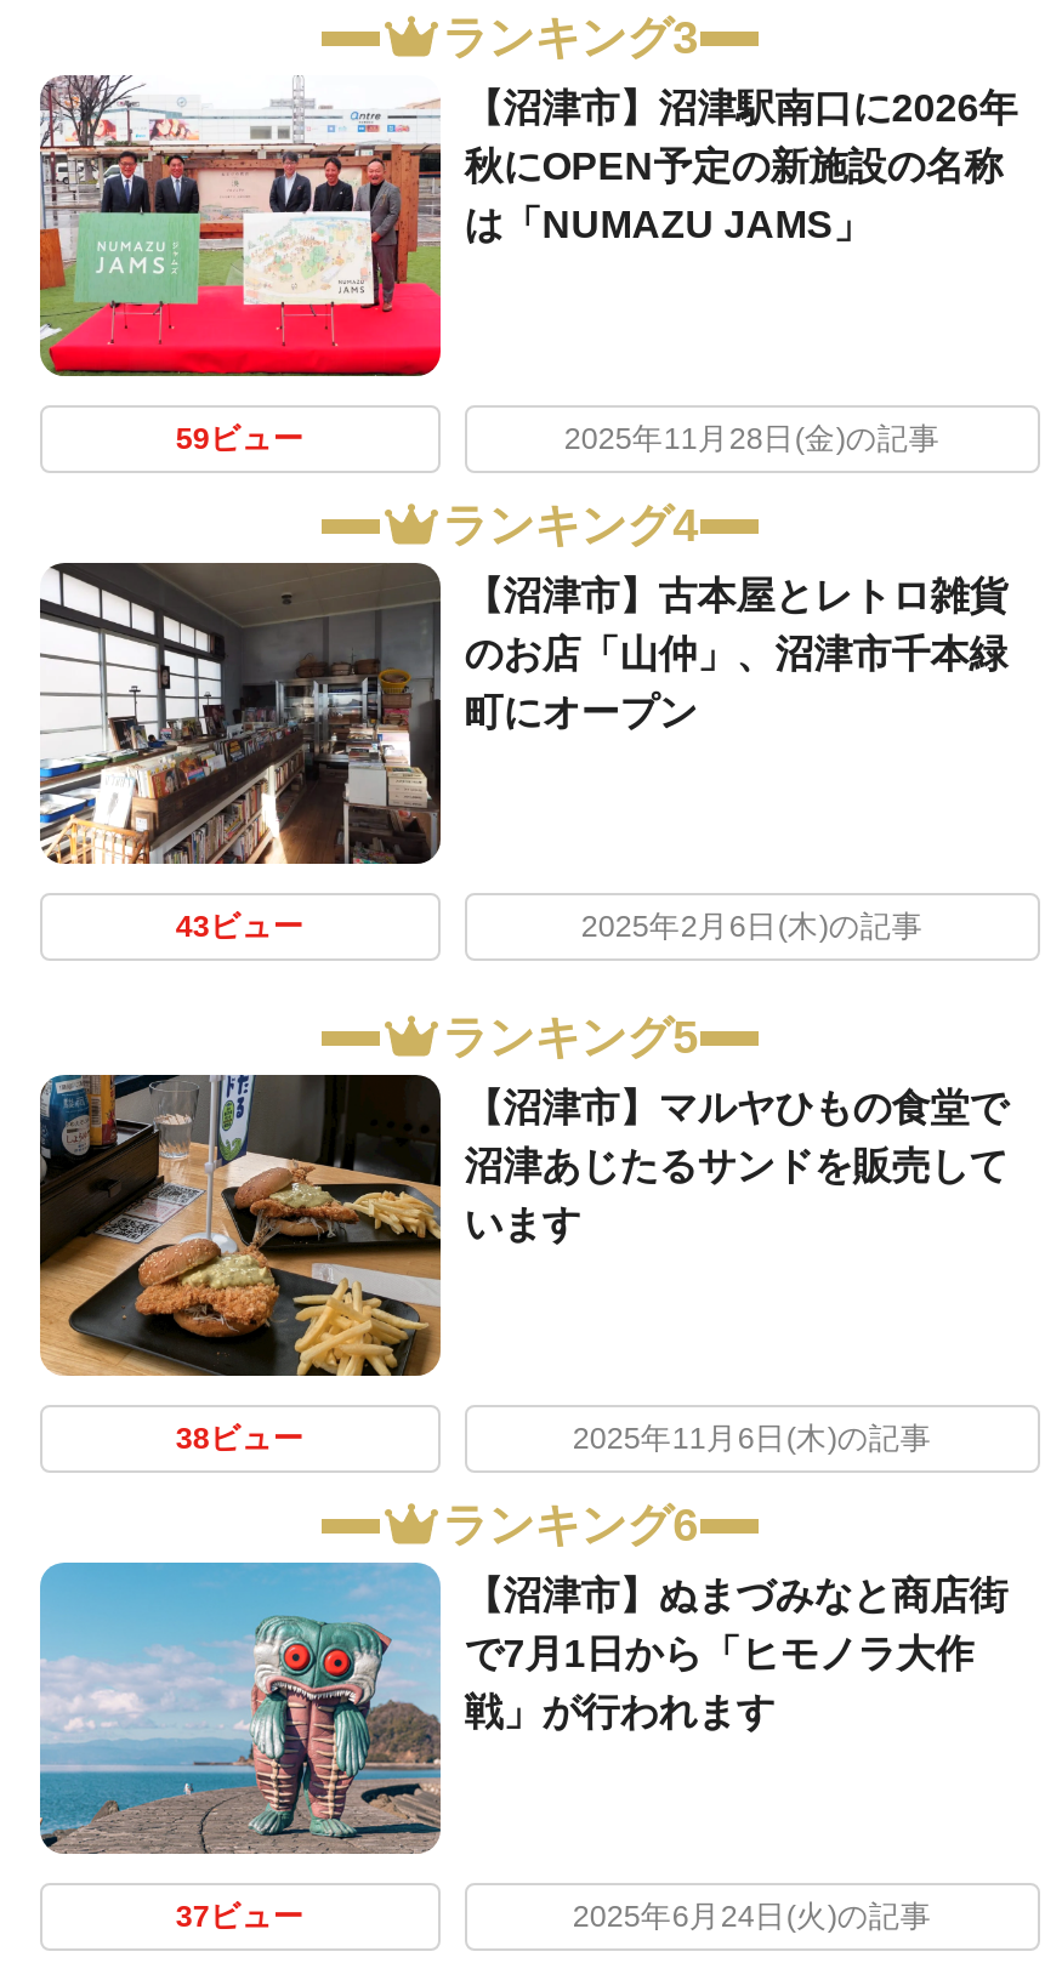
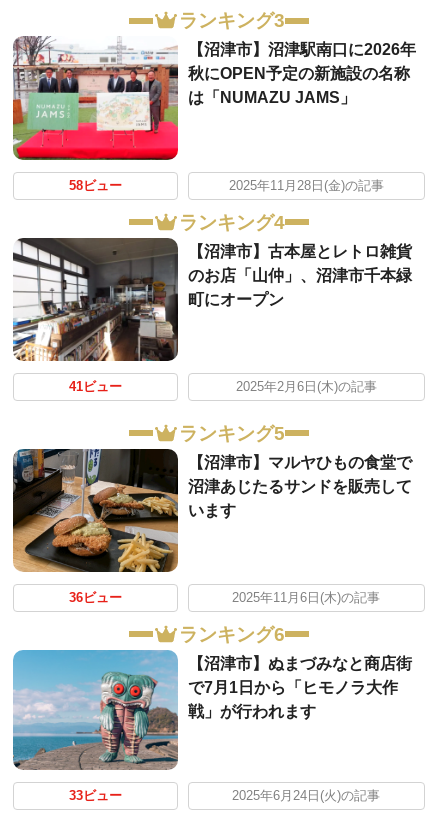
[176,422,304,456] 59ビュー -> [69,179,122,193] 58ビュー
[176,910,304,944] 43ビュー -> [69,380,122,394] 41ビュー
[176,1422,304,1456] 38ビュー -> [69,591,122,605] 36ビュー
[176,1901,304,1935] 37ビュー -> [69,789,122,803] 33ビュー

